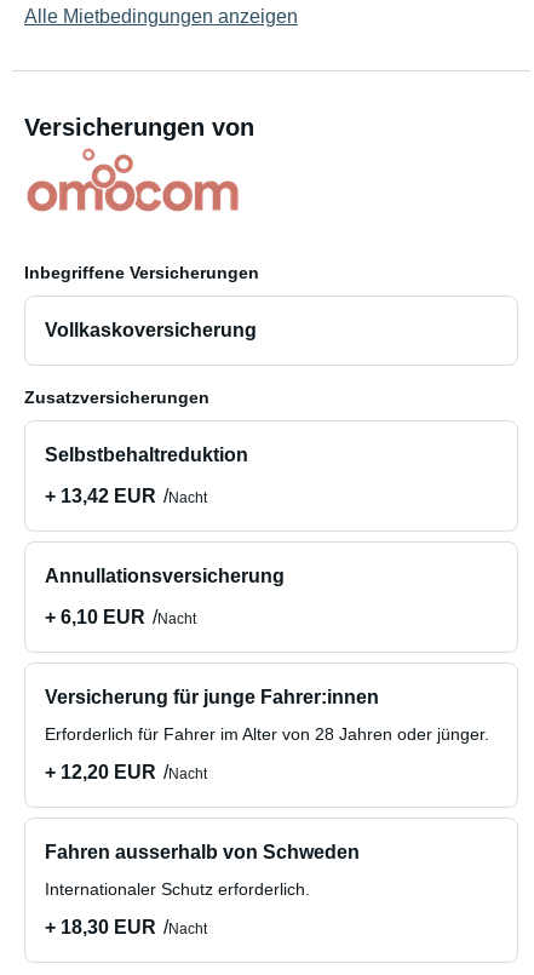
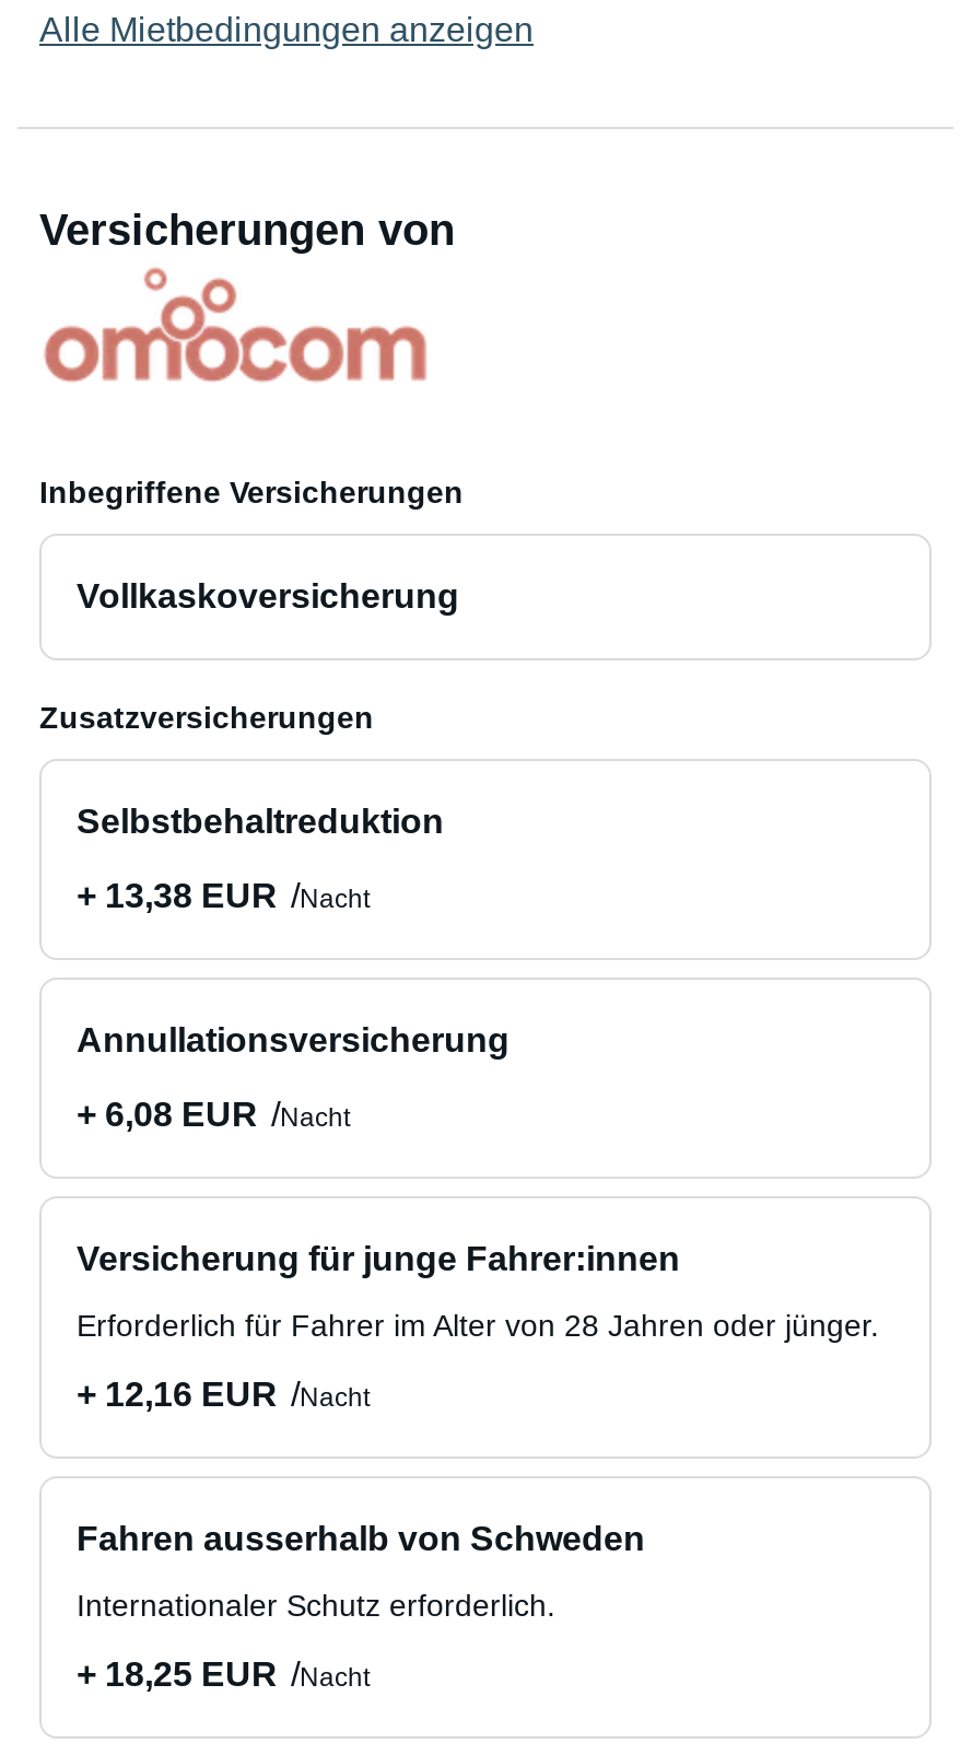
[45,486,207,506] + 13,42 EUR Nacht -> [77,877,370,914] + 13,38 EUR Nacht
[45,607,196,627] + 6,10 EUR Nacht -> [77,1096,350,1133] + 6,08 EUR Nacht
[45,762,207,782] + 12,20 EUR Nacht -> [77,1376,370,1413] + 12,16 EUR Nacht
[45,917,207,937] + 18,30 EUR Nacht -> [77,1655,370,1693] + 18,25 EUR Nacht

